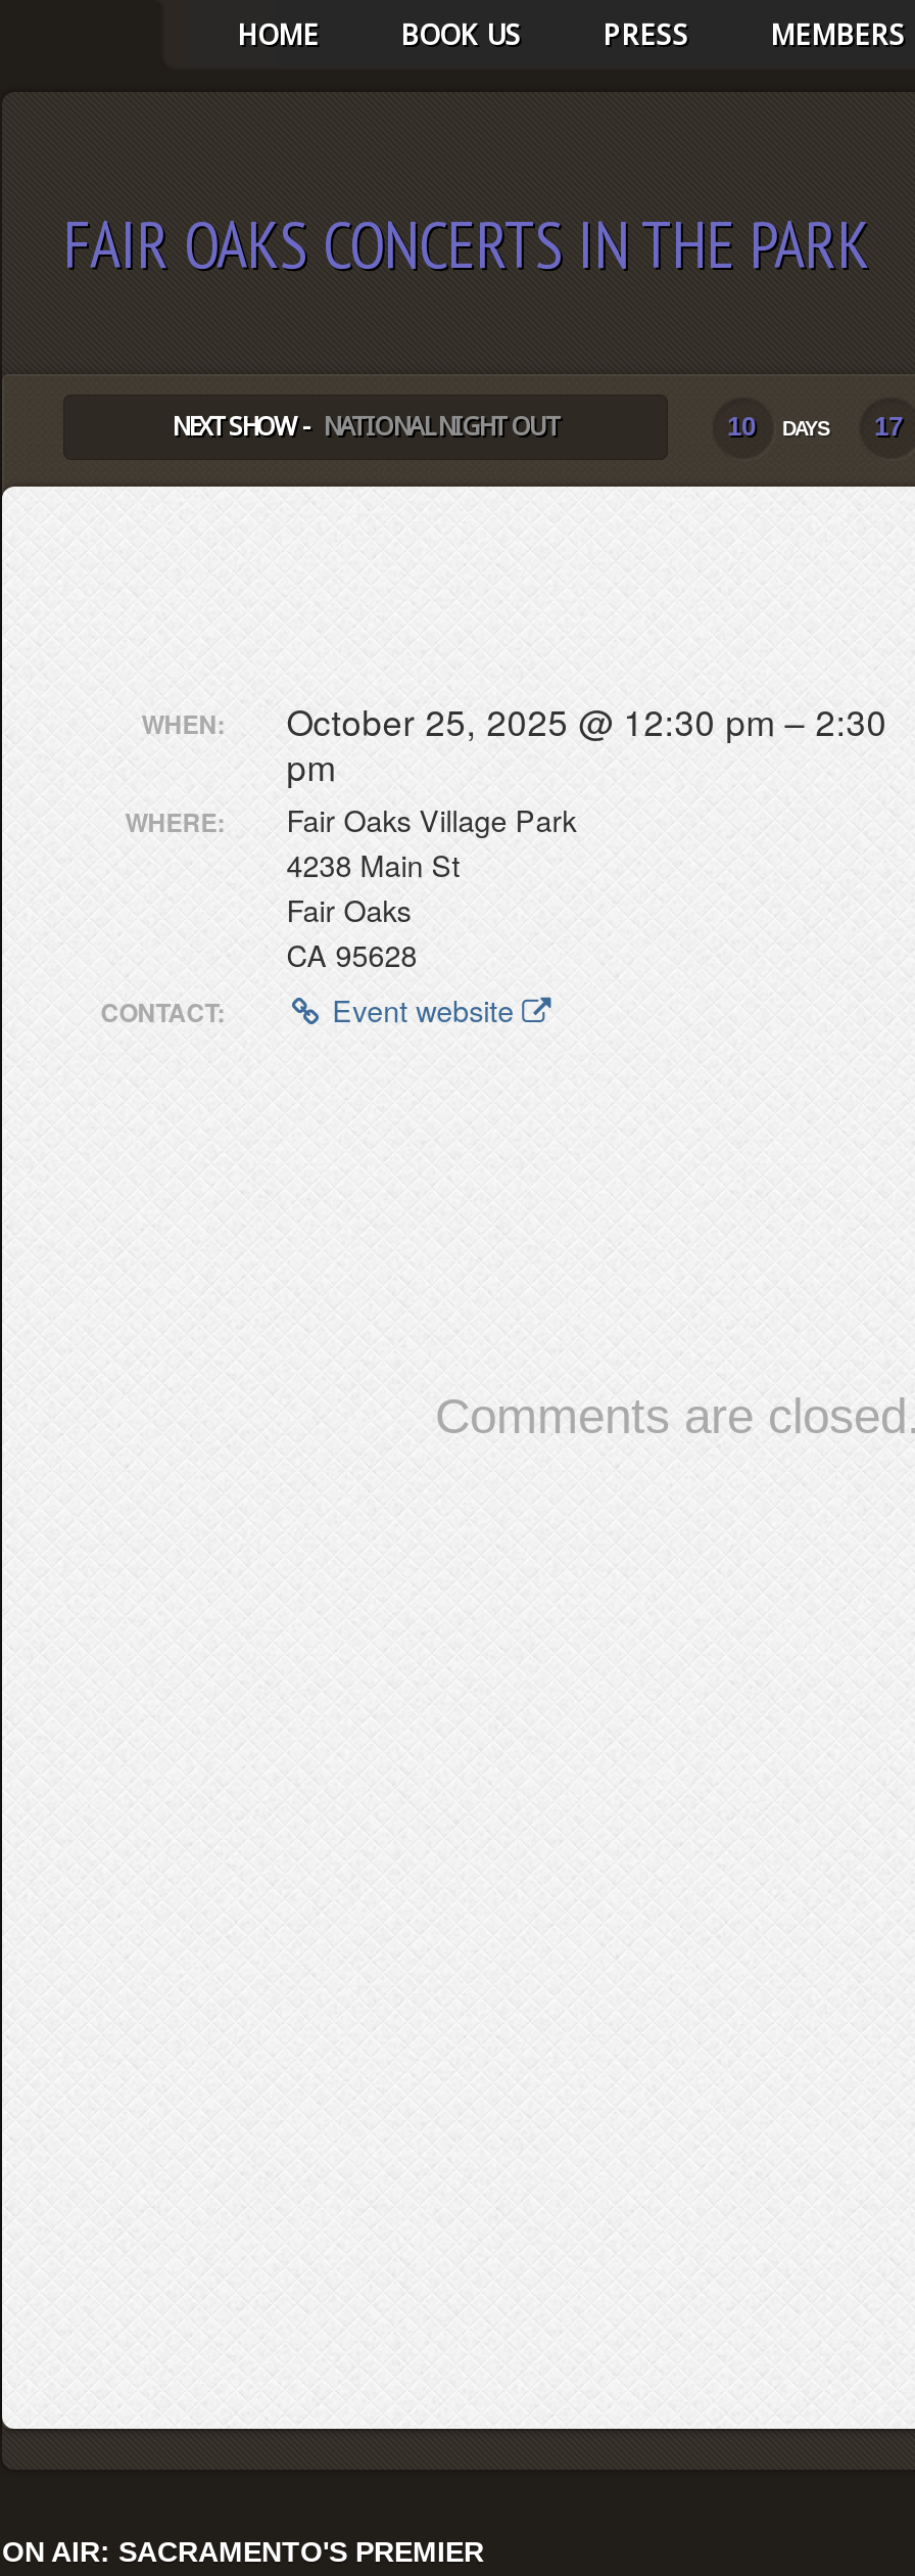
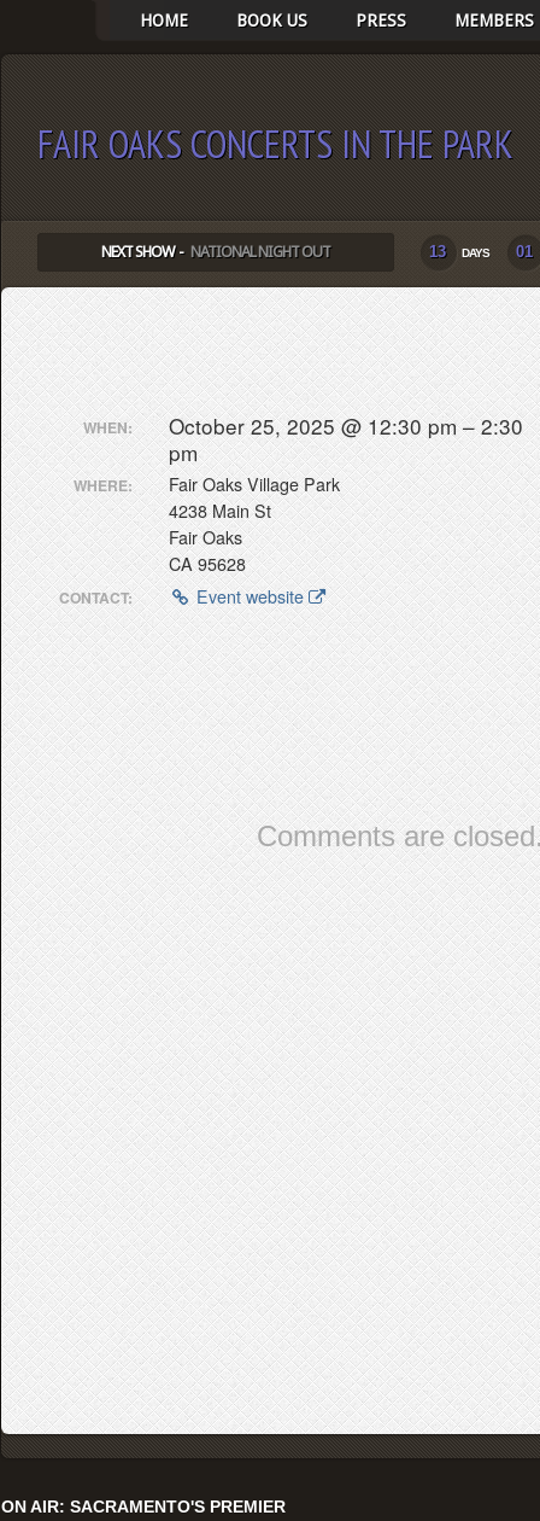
[727,411,756,442] 10 -> [429,243,446,261] 13
[874,411,903,442] 17 -> [516,243,533,261] 01

